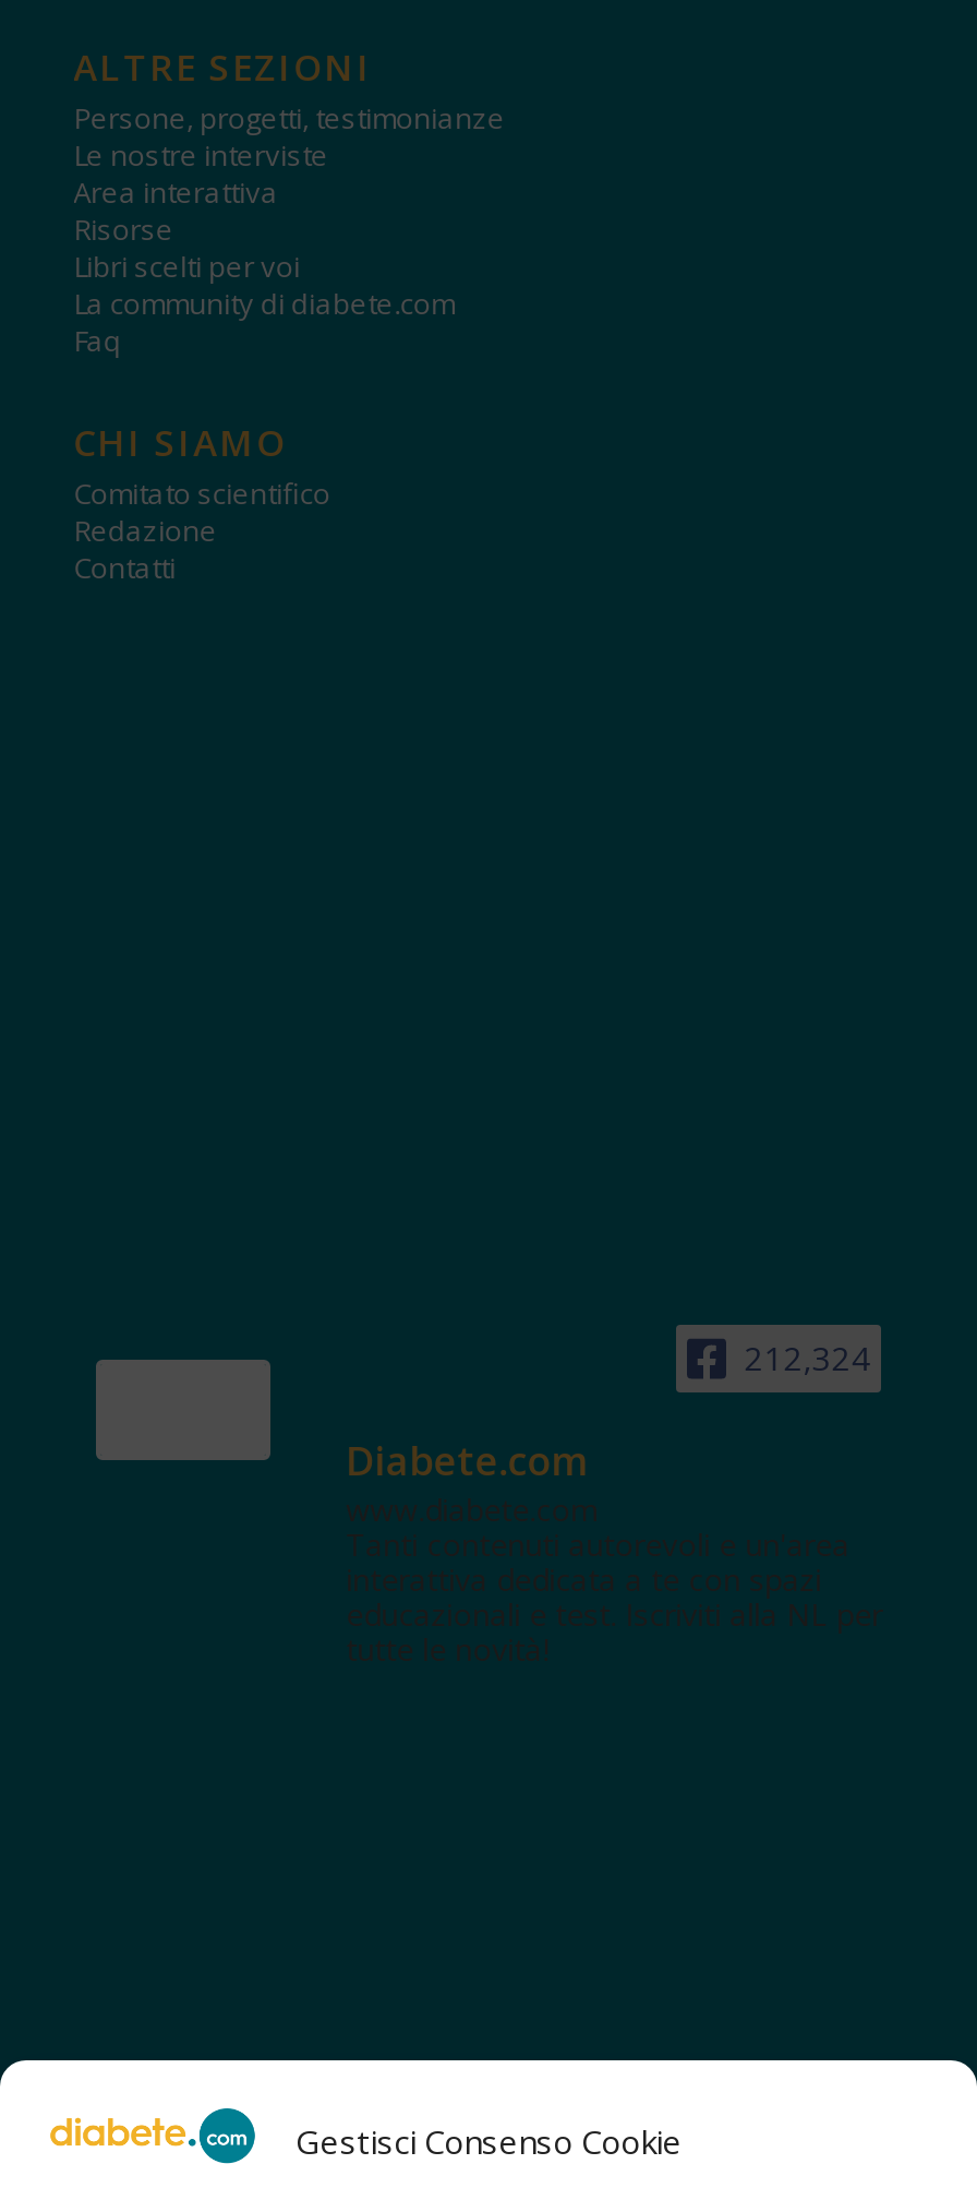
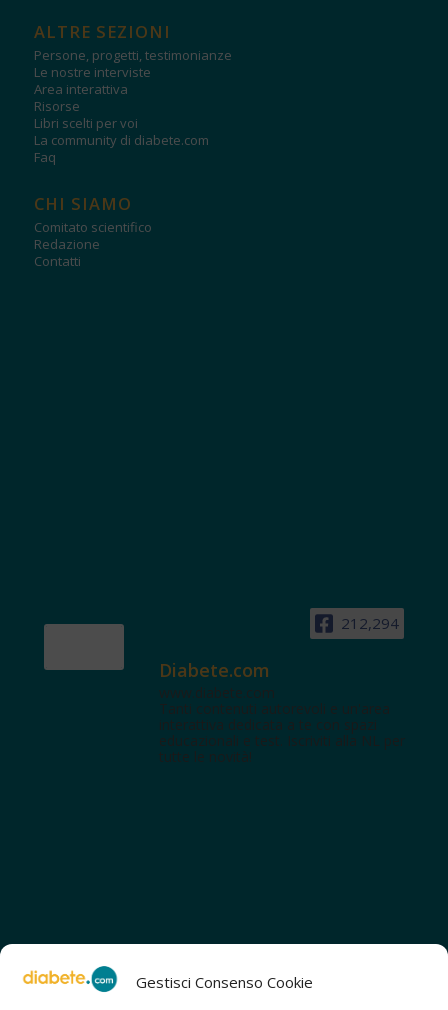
[745,1336,871,1379] 212,324 -> [341,613,399,633] 212,294

